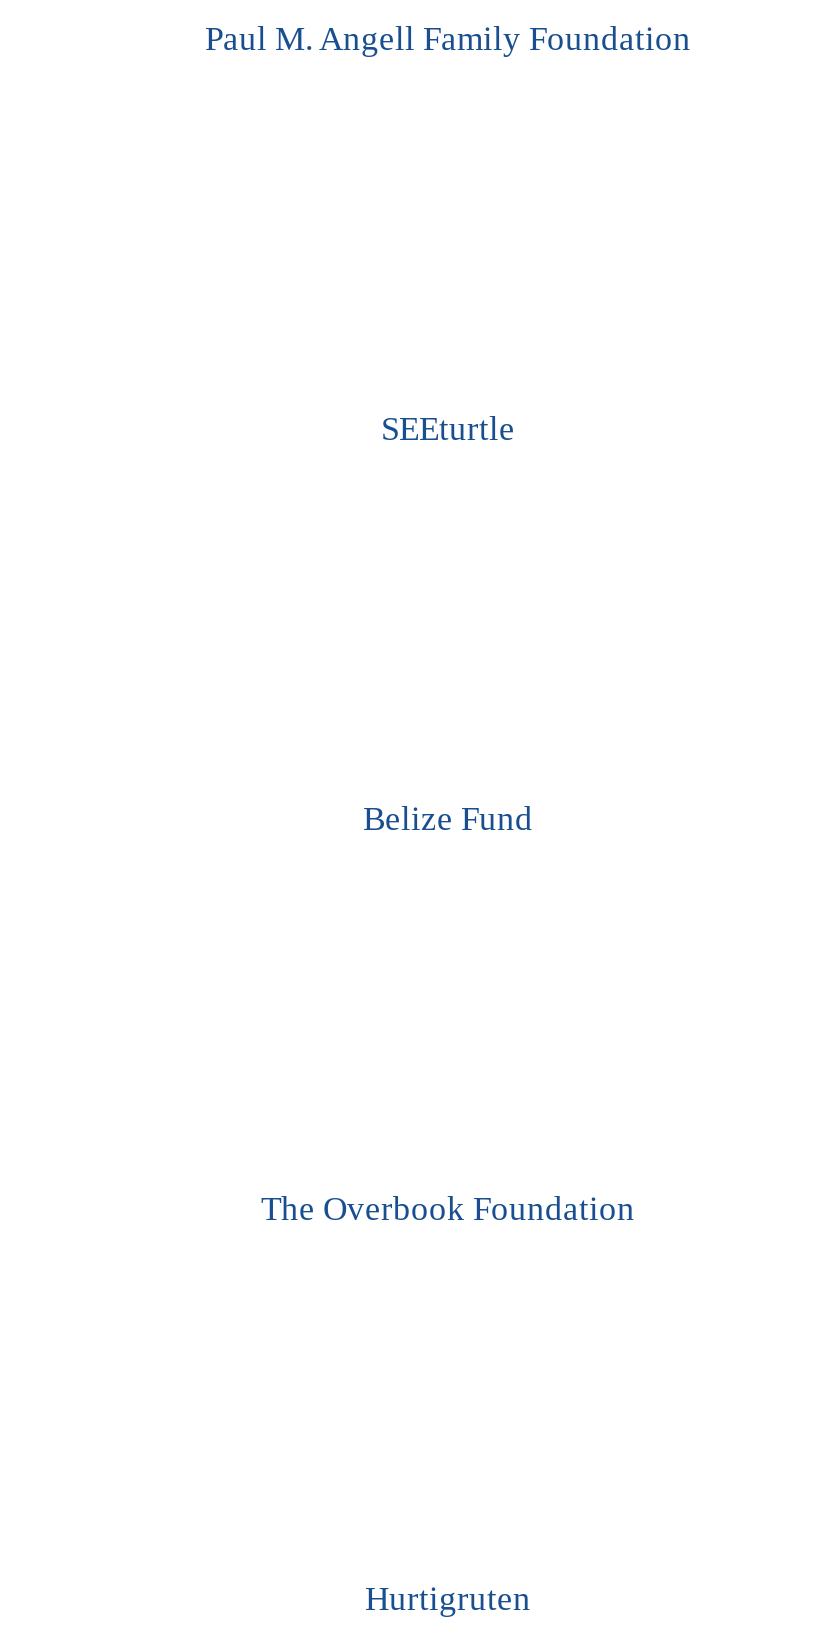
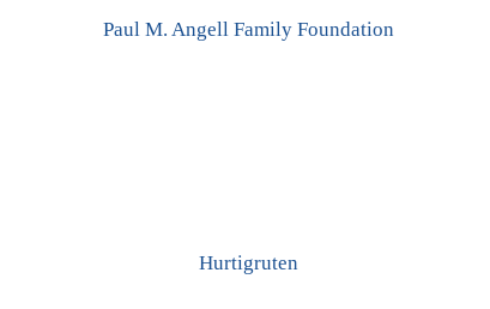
[381,411,515,449] SEEturtle -> none
[363,801,533,839] Belize Fund -> none
[261,1191,635,1229] The Overbook Foundation -> none

